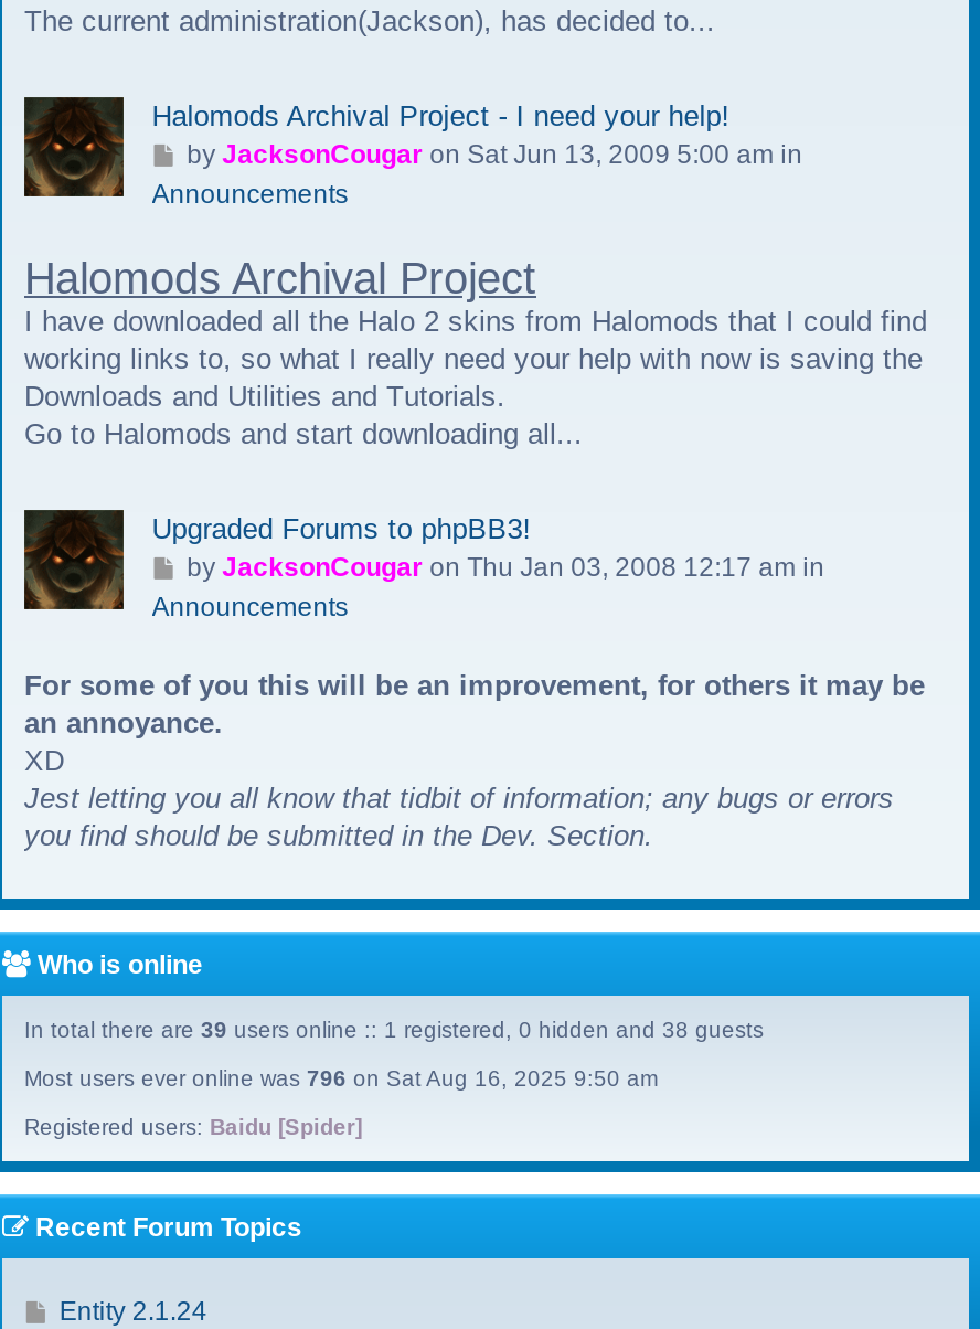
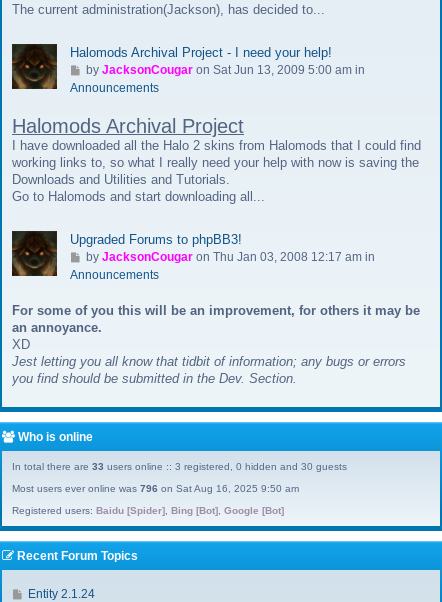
[24,1017,764,1041] In total there are 39 users online :: 1 registered, 0 hidden and 38 guests -> [12,460,347,471] In total there are 33 users online :: 3 registered, 0 hidden and 30 guests
[24,1114,362,1138] Registered users: Baidu [Spider] -> [12,504,284,515] Registered users: Baidu [Spider], Bing [Bot], Google [Bot]

